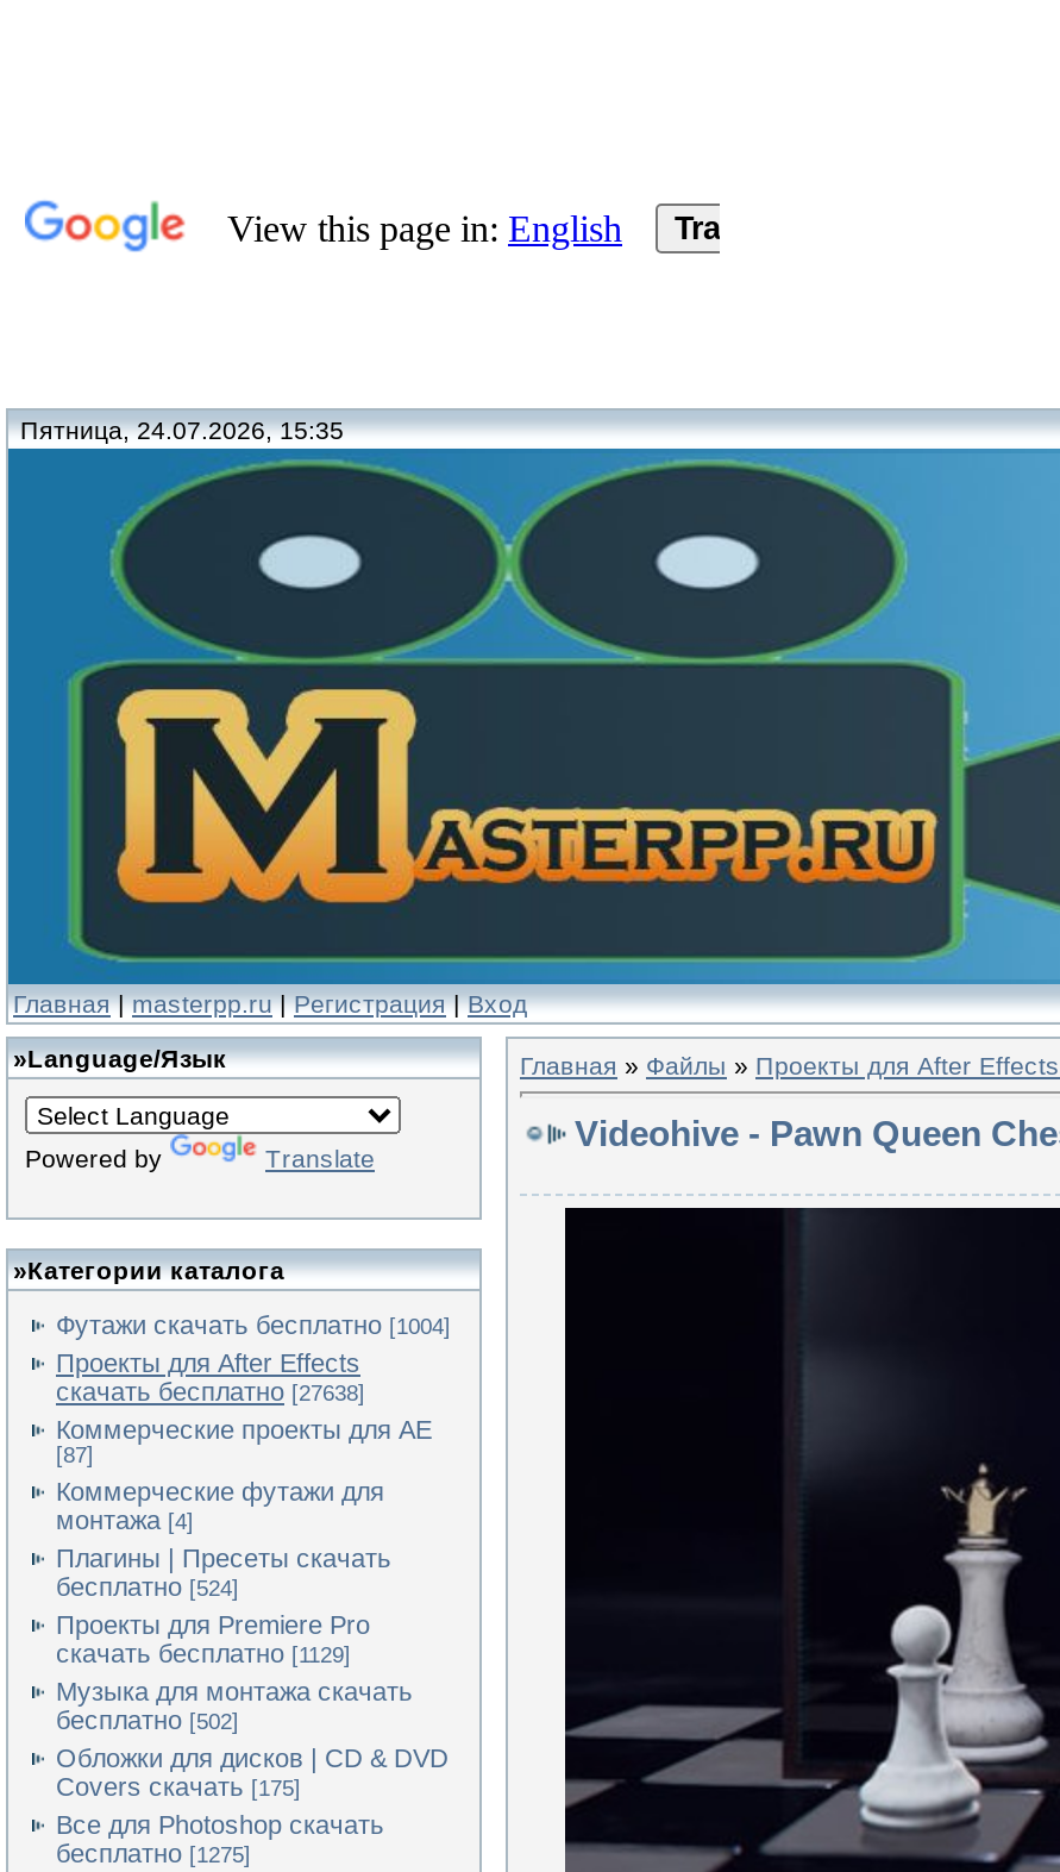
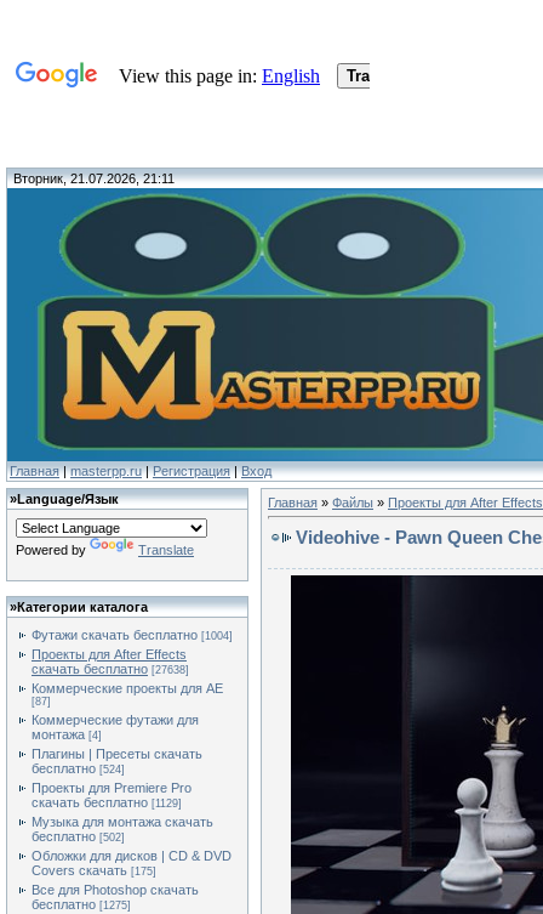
[20,415,344,444] Пятница, 24.07.2026, 15:35 -> [13,171,175,186] Вторник, 21.07.2026, 21:11

